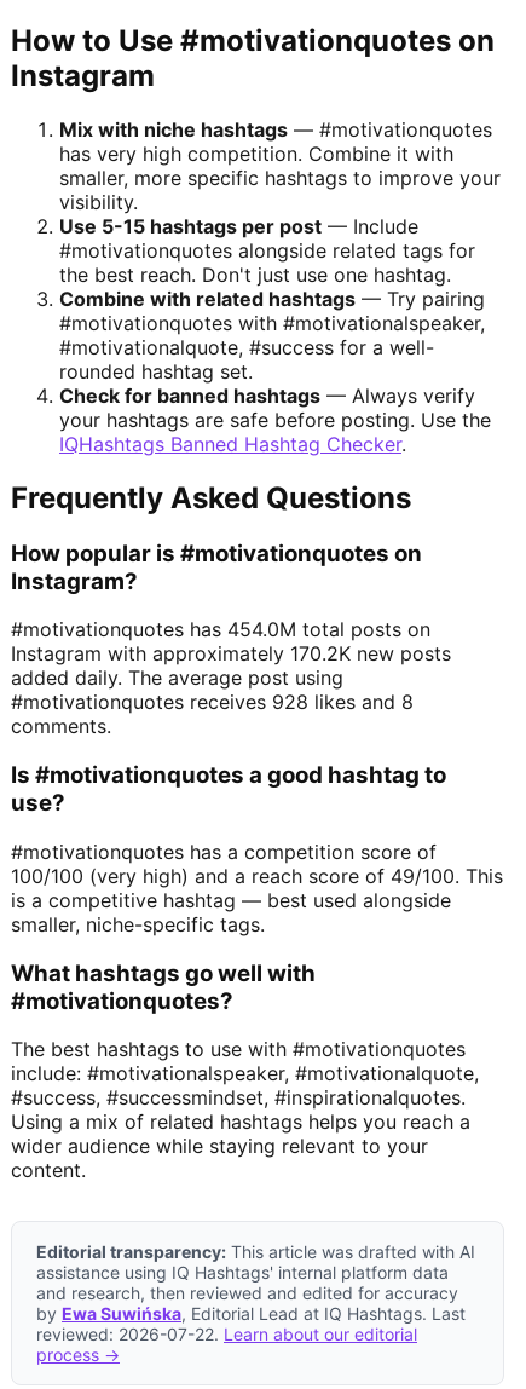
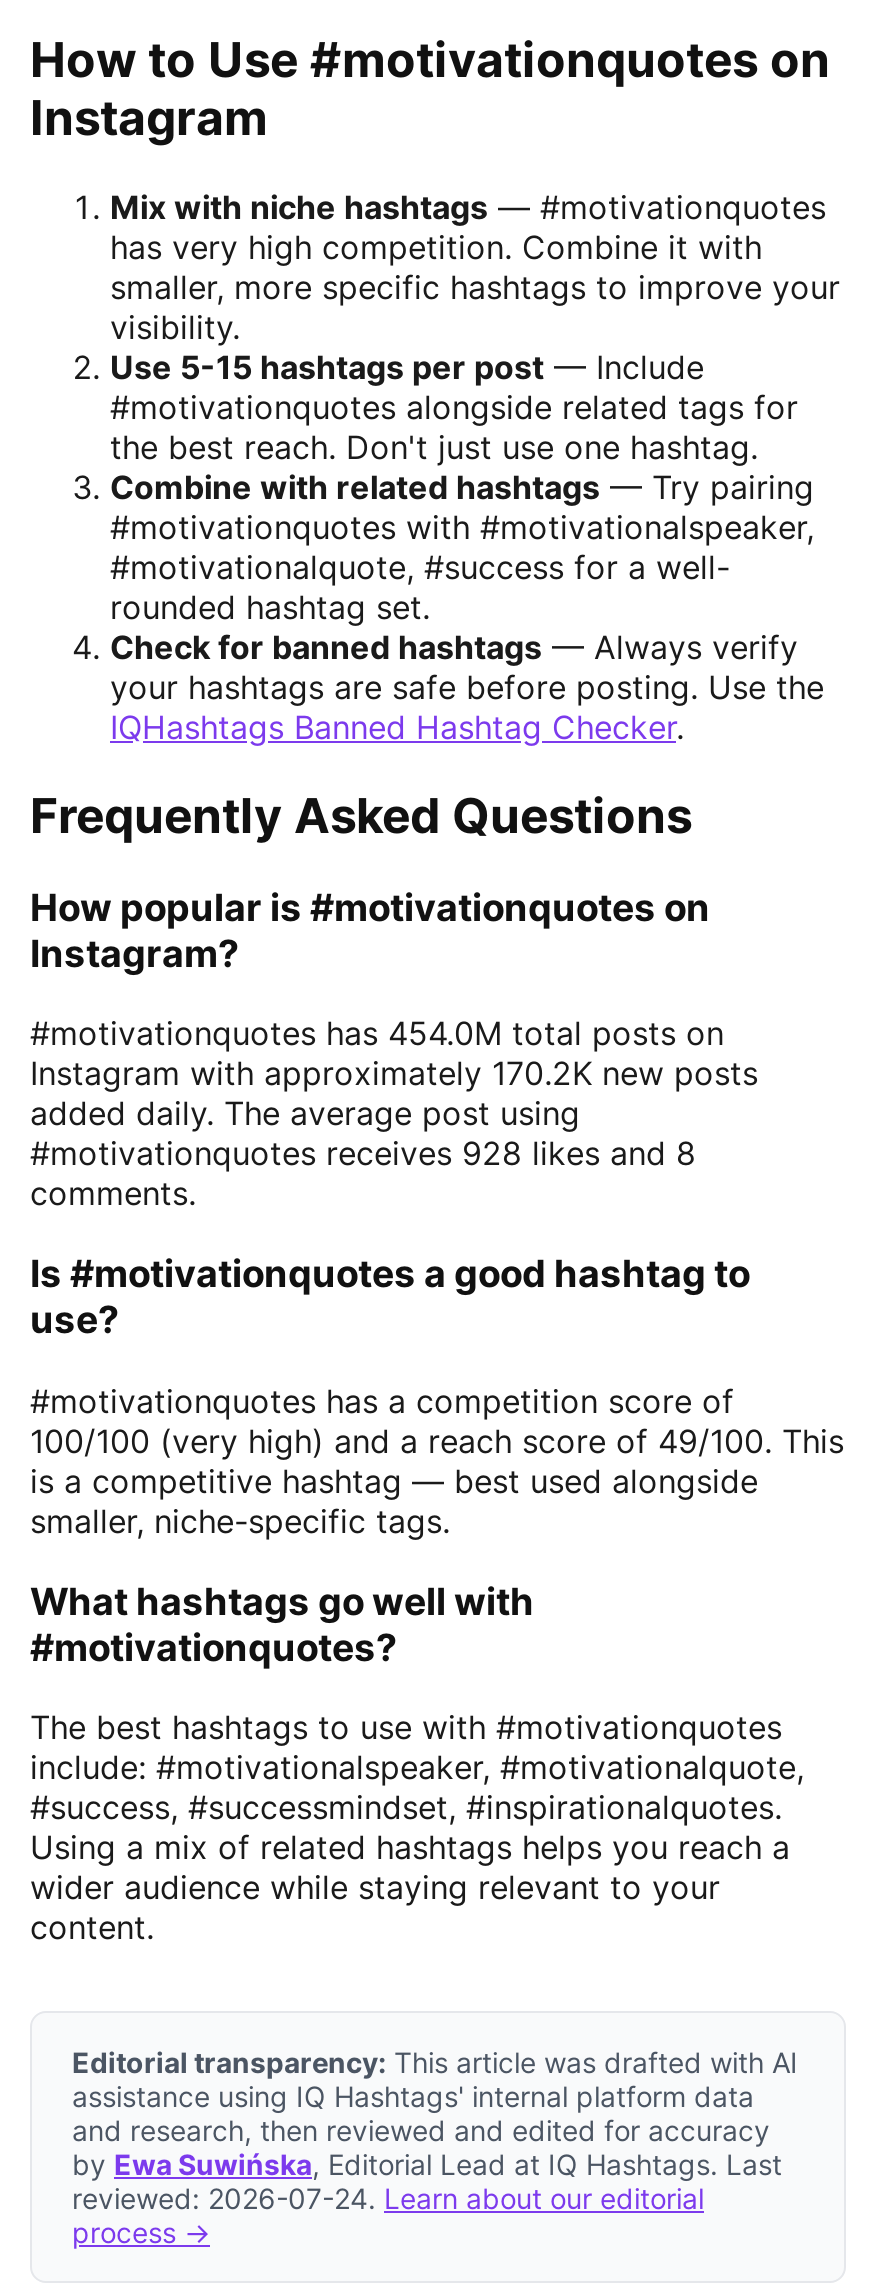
[36,1324,417,1345] reviewed: 2026-07-22. Learn about our editorial -> [72,2182,704,2216] reviewed: 2026-07-24. Learn about our editorial

